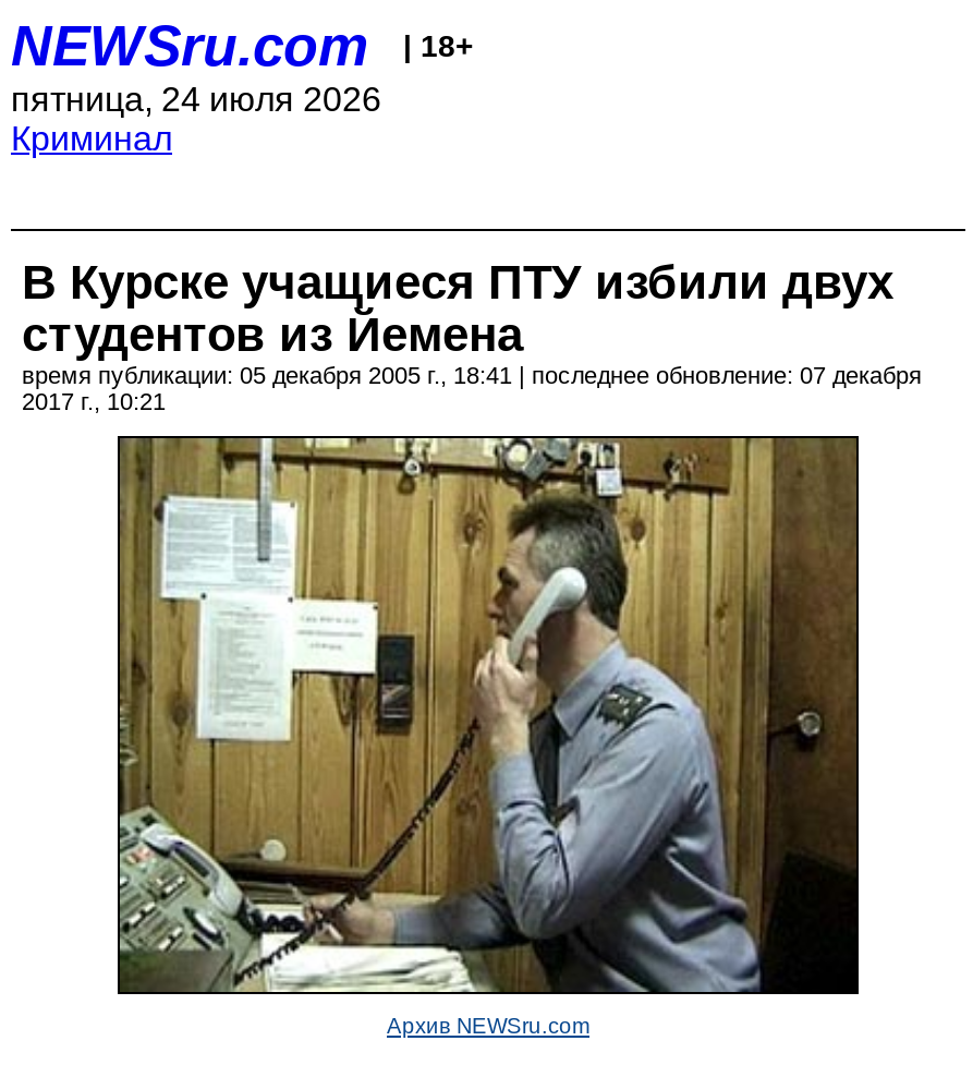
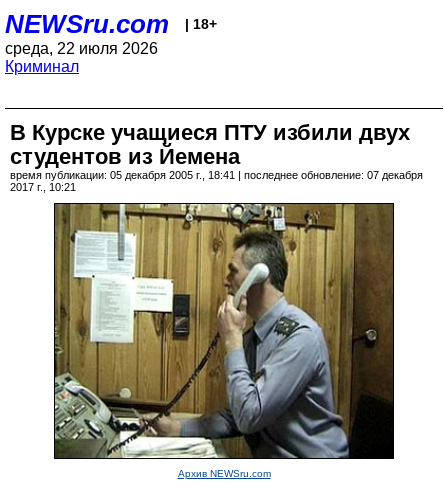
[11,81,381,118] пятница, 24 июля 2026 -> [5,40,158,57] среда, 22 июля 2026

